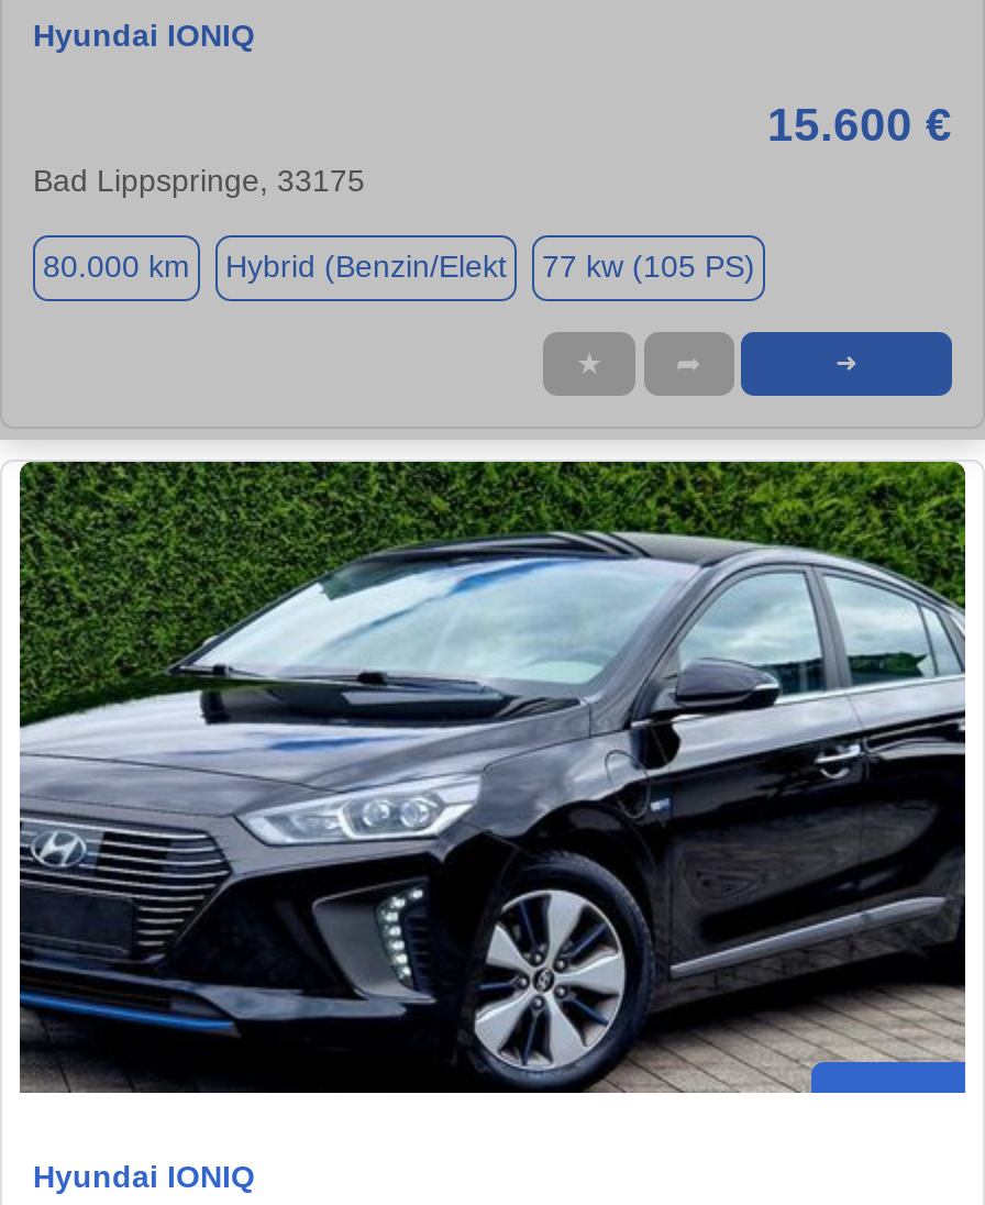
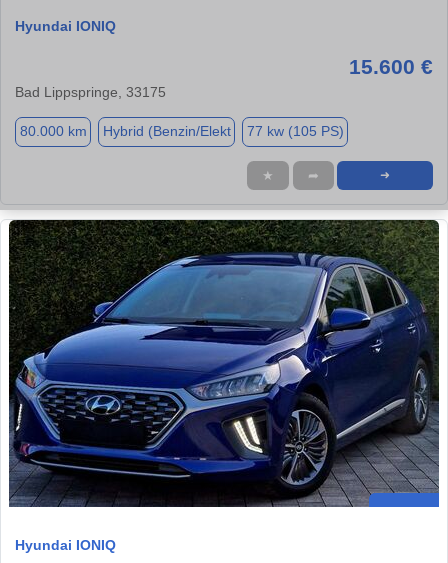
[18,462,967,1093] [image] -> [8,220,440,507] [image]

